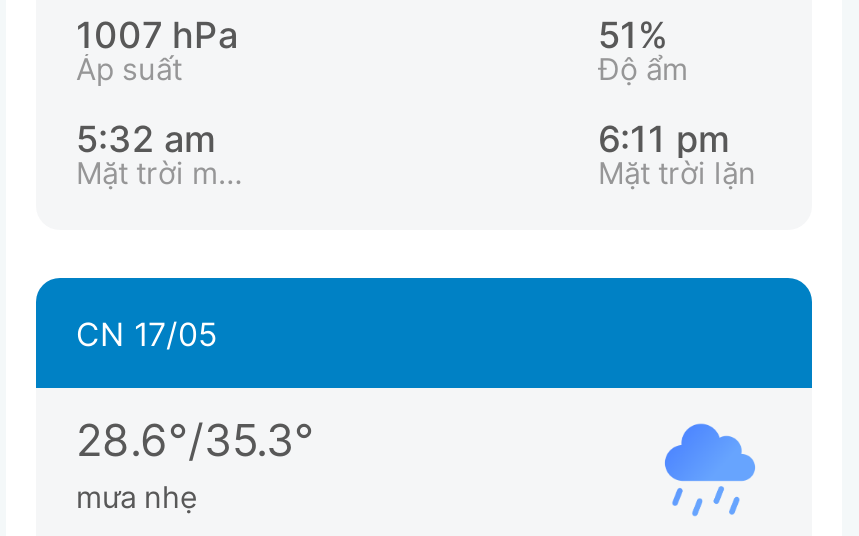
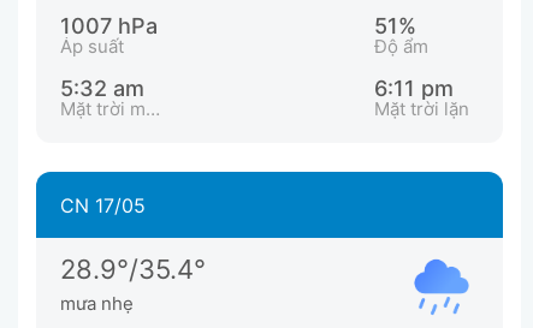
[76,414,314,466] 28.6°/35.3° -> [60,254,206,285] 28.9°/35.4°

